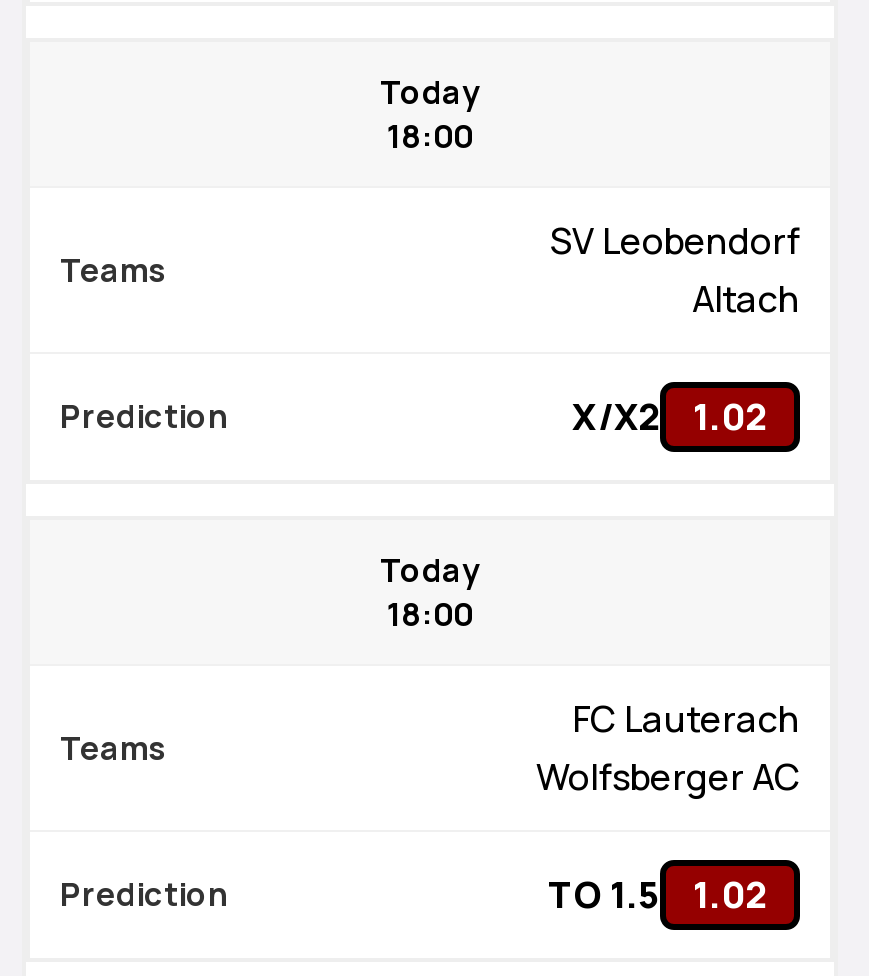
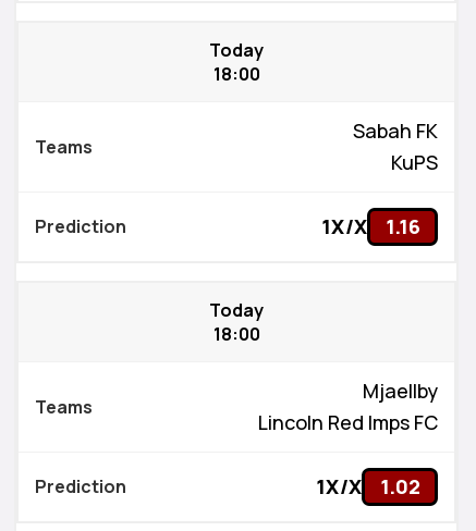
[550,216,800,322] SV Leobendorf | Altach -> [353,117,438,175] Sabah FK | KuPS
[572,393,767,441] X/X2 | 1.02 -> [321,214,420,240] 1X/X | 1.16
[536,694,800,800] FC Lauterach | Wolfsberger AC -> [258,377,438,435] Mjaellby | Lincoln Red Imps FC
[548,871,767,919] TO 1.5 1.02 -> [316,474,420,500] 1X/X 1.02

